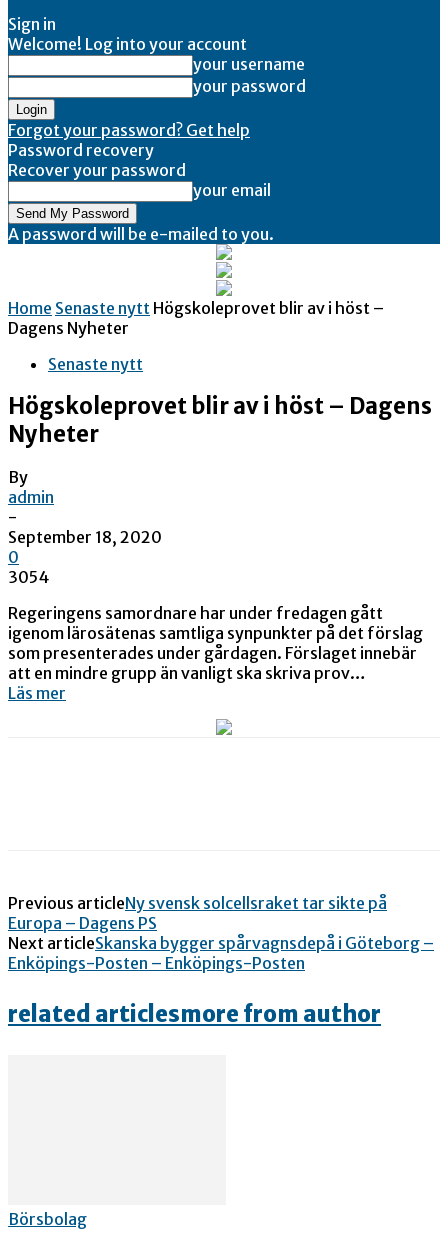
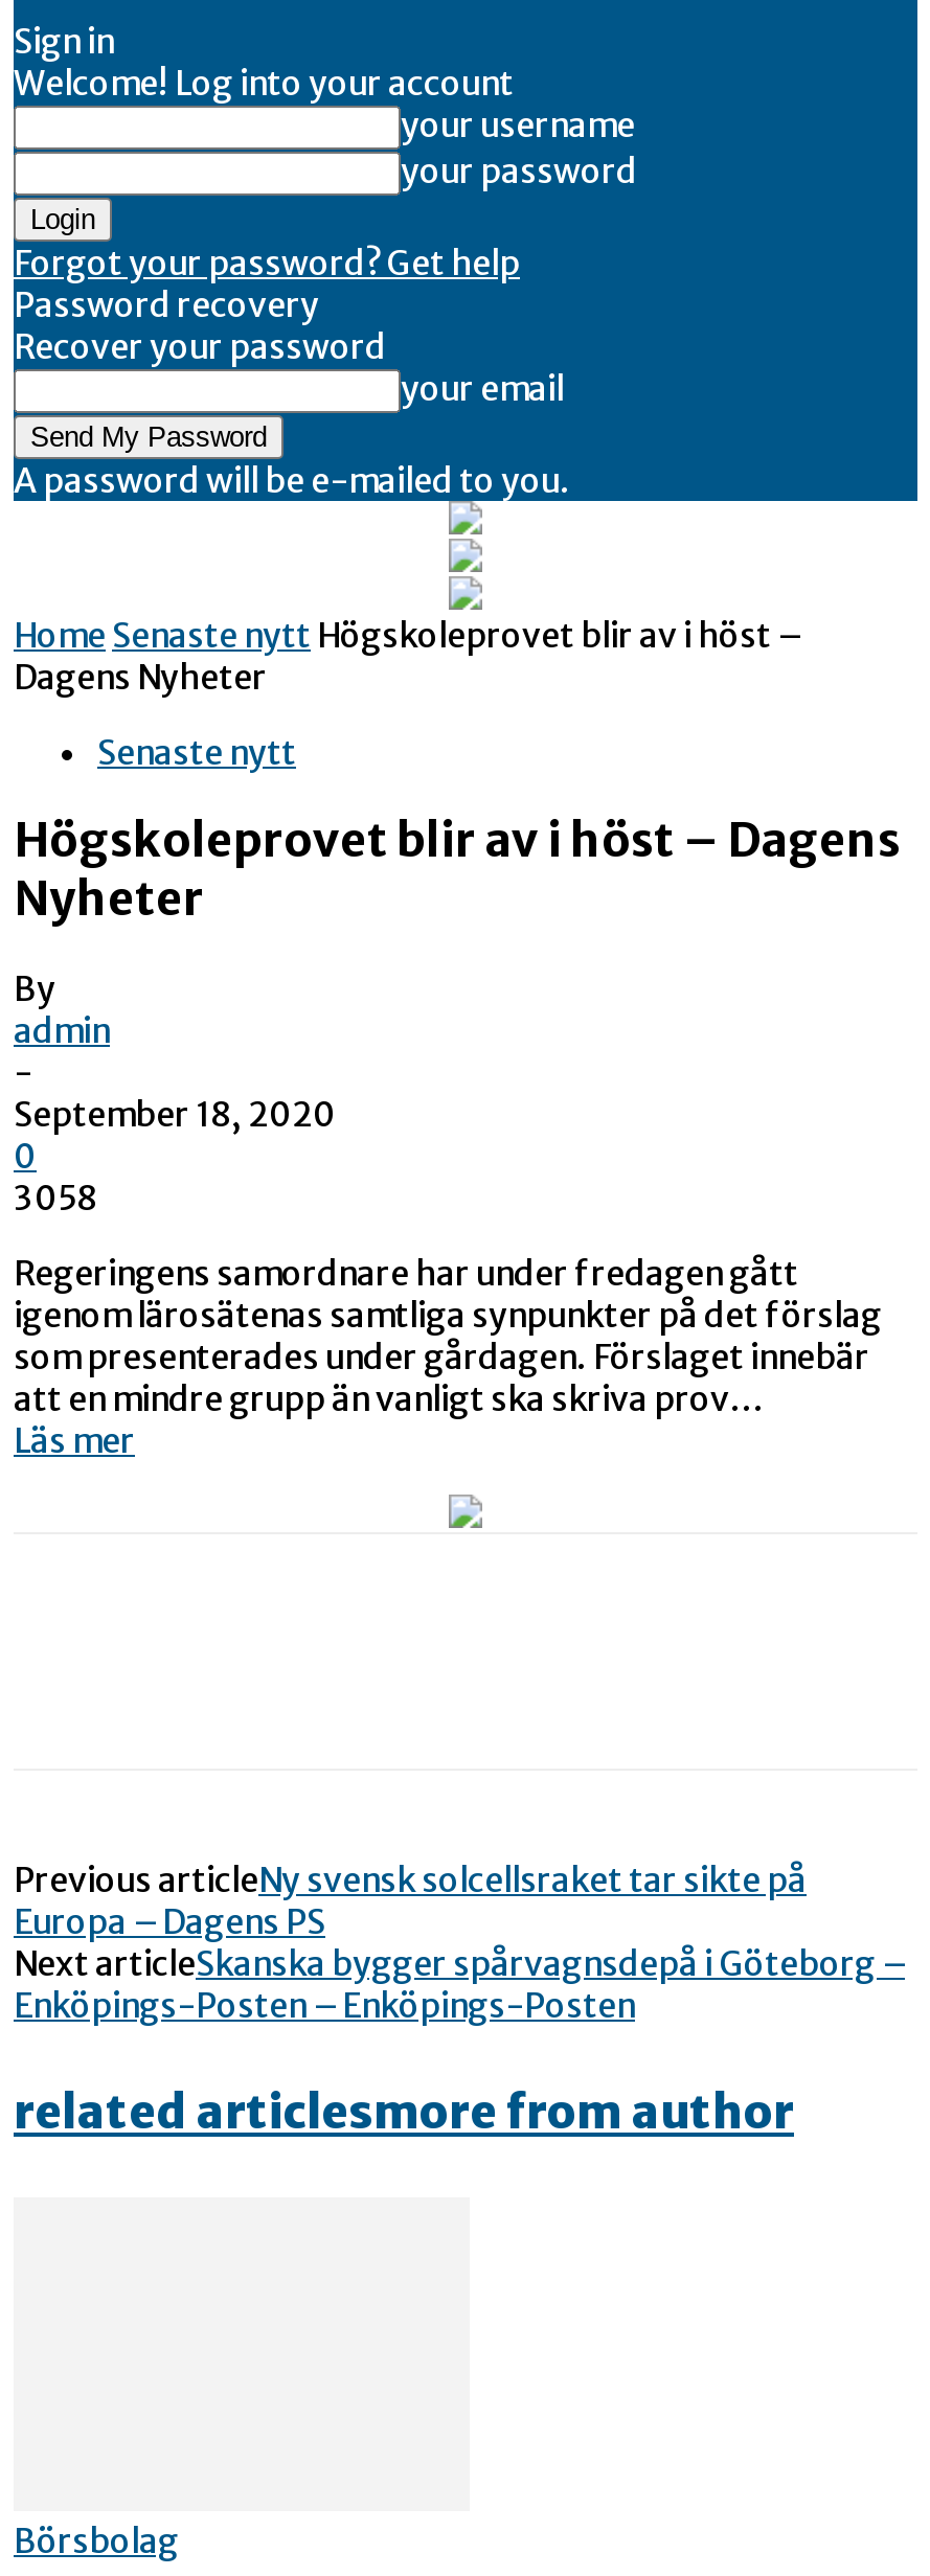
[8,566,49,586] 3054 -> [14,1176,97,1217] 3058

